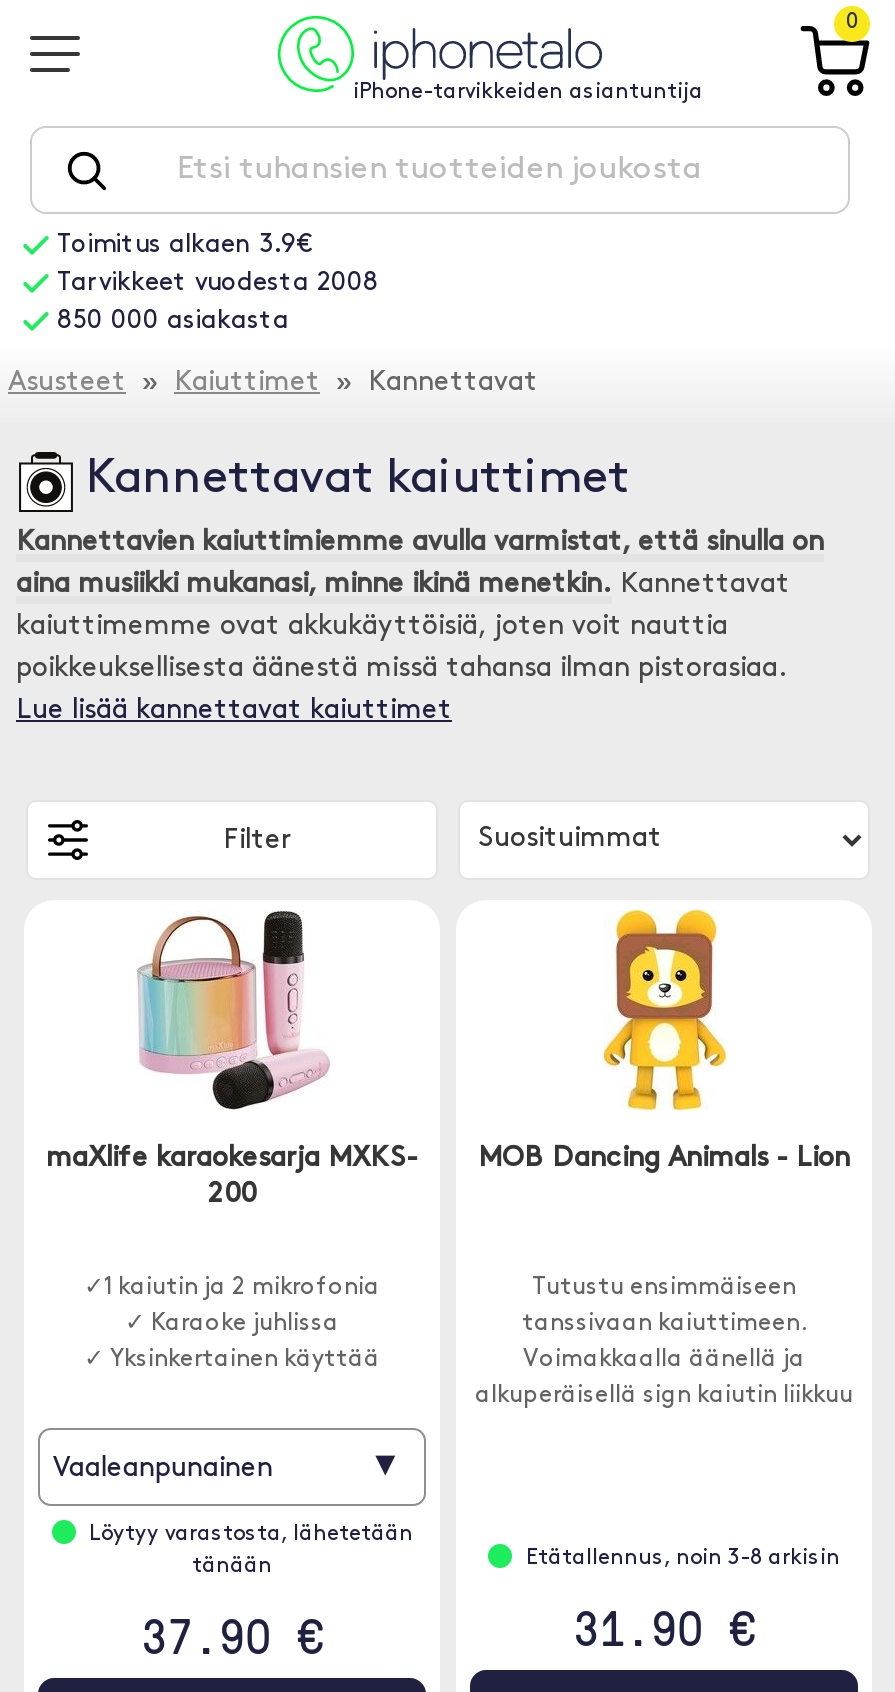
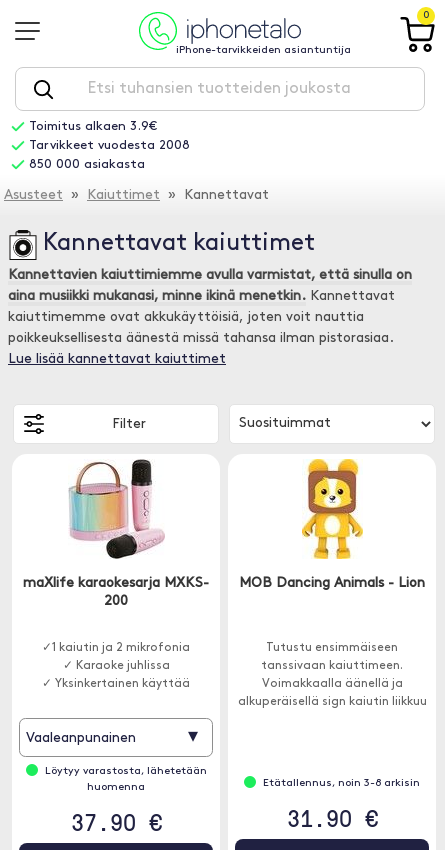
[192,1556,272,1578] tänään -> [87,782,145,793] huomenna

